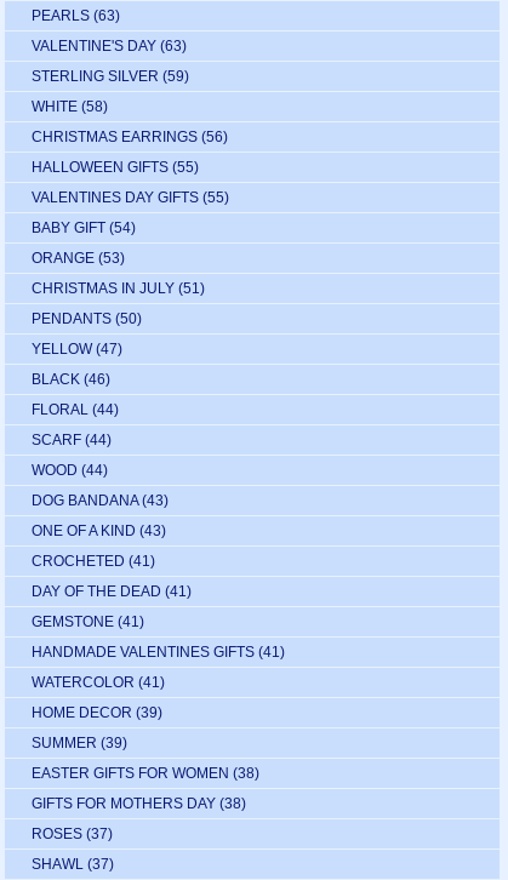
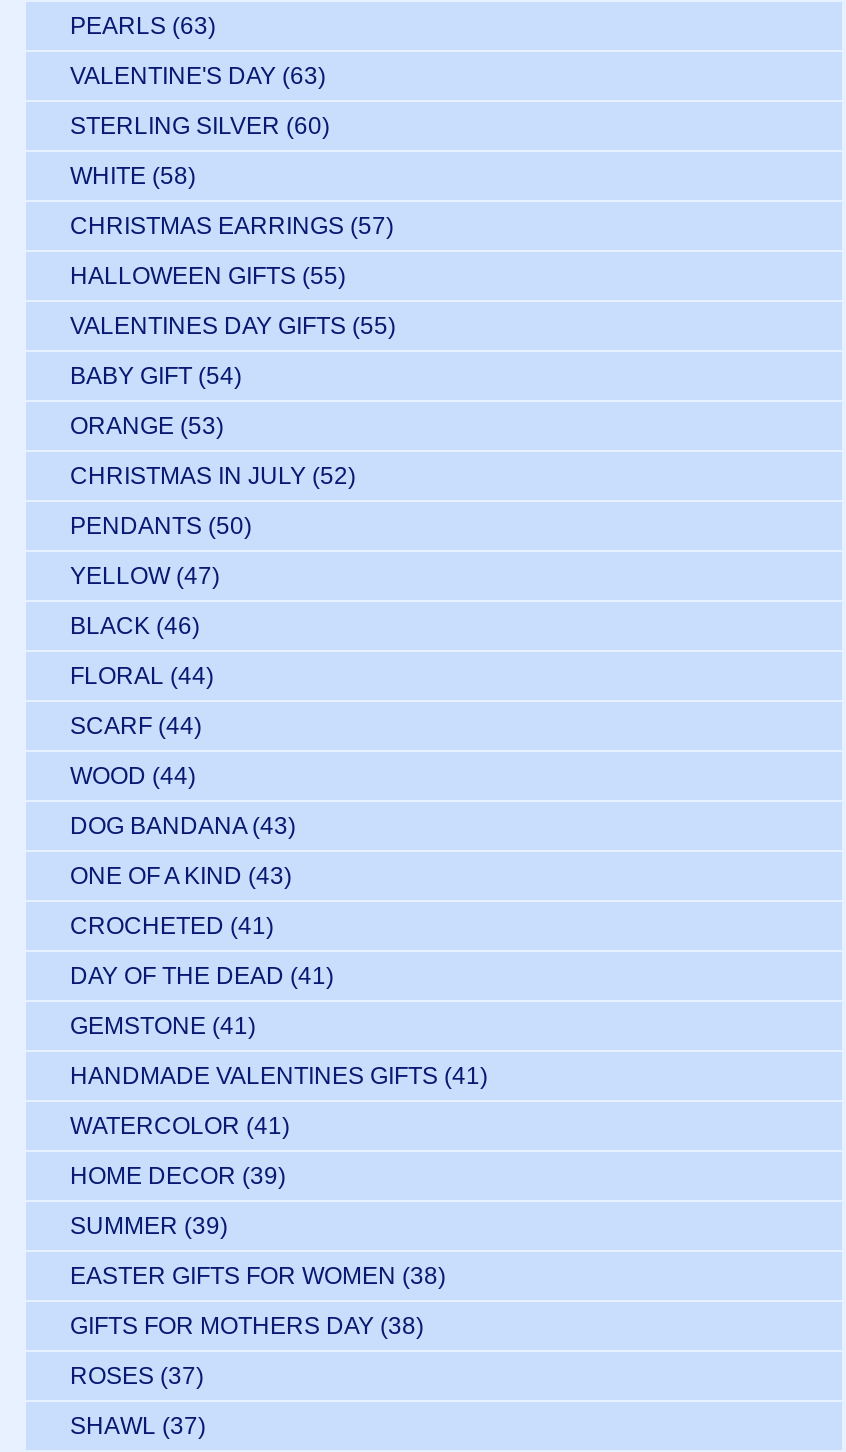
[32,68,189,85] STERLING SILVER (59) -> [70,112,330,140] STERLING SILVER (60)
[32,129,228,146] CHRISTMAS EARRINGS (56) -> [70,212,394,240] CHRISTMAS EARRINGS (57)
[32,280,205,297] CHRISTMAS IN JULY (51) -> [70,462,356,490] CHRISTMAS IN JULY (52)

